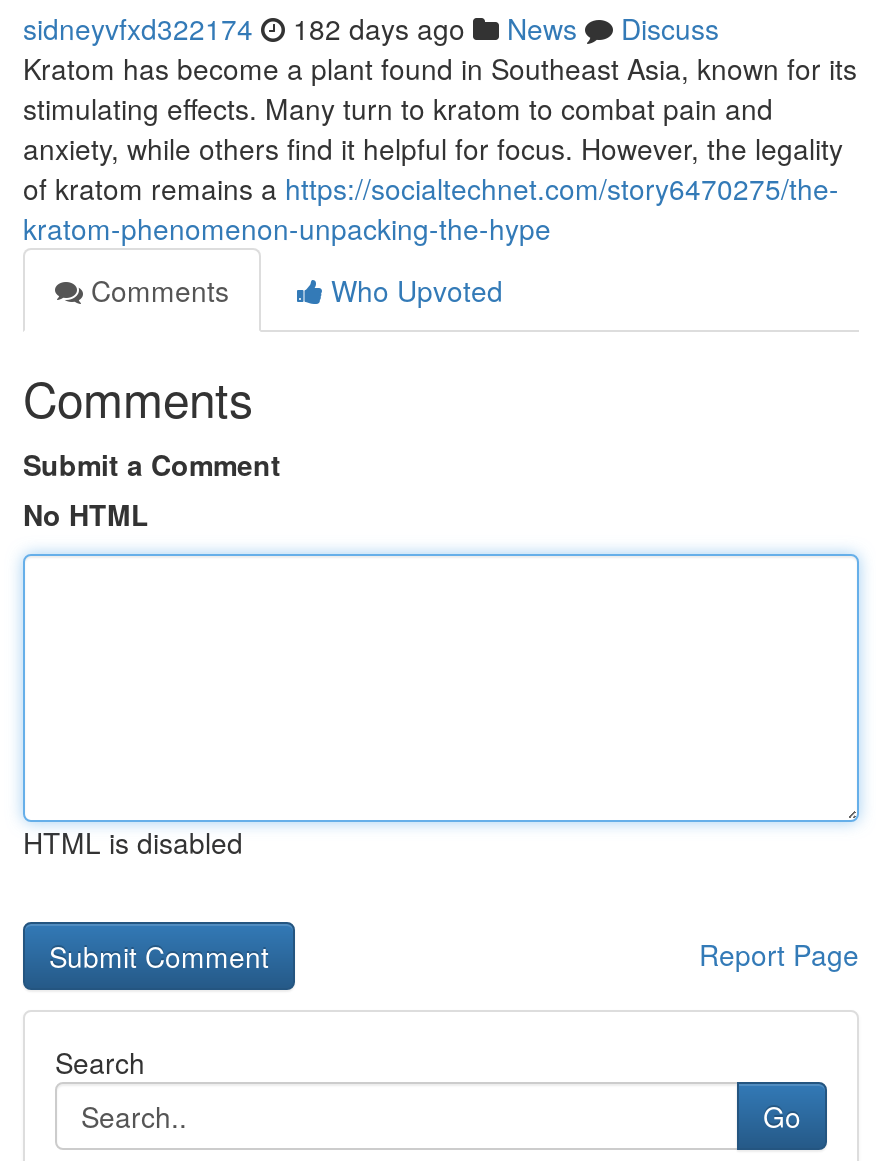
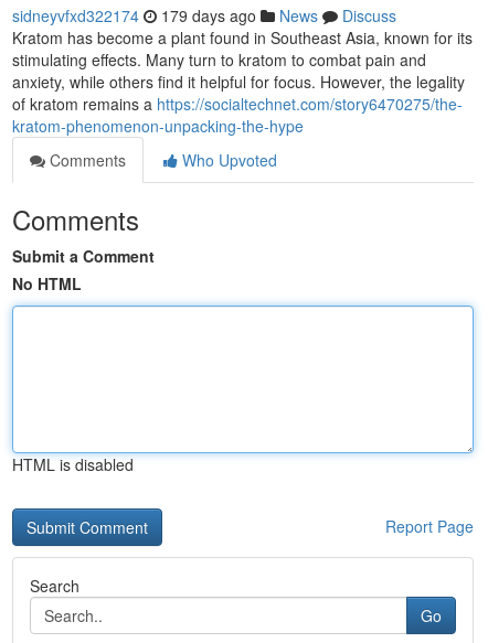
[23,8,719,48] sidneyvfxd322174 182 days ago News Discuss -> [12,4,396,26] sidneyvfxd322174 179 days ago News Discuss

